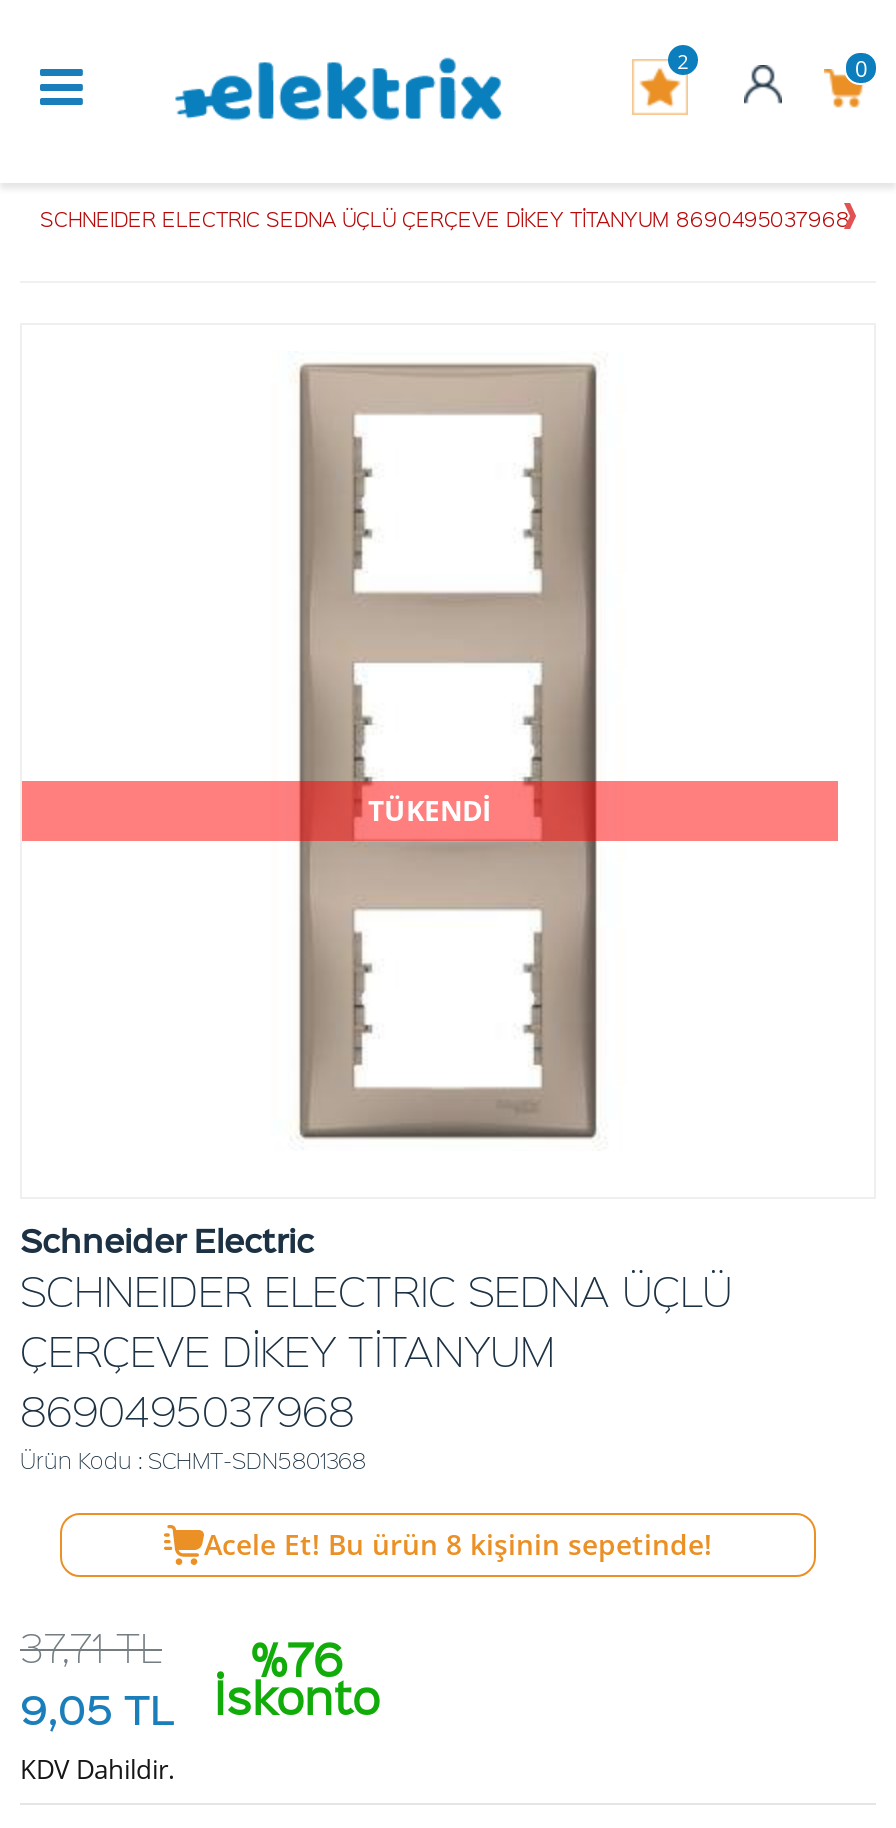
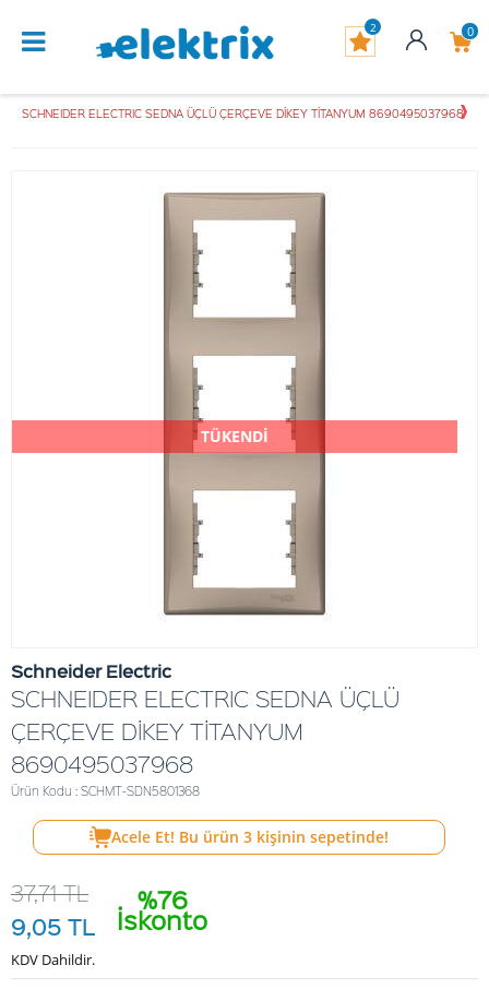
[204,1525,712,1563] Acele Et! Bu ürün 8 kişinin sepetinde! -> [111,826,389,847] Acele Et! Bu ürün 3 kişinin sepetinde!

